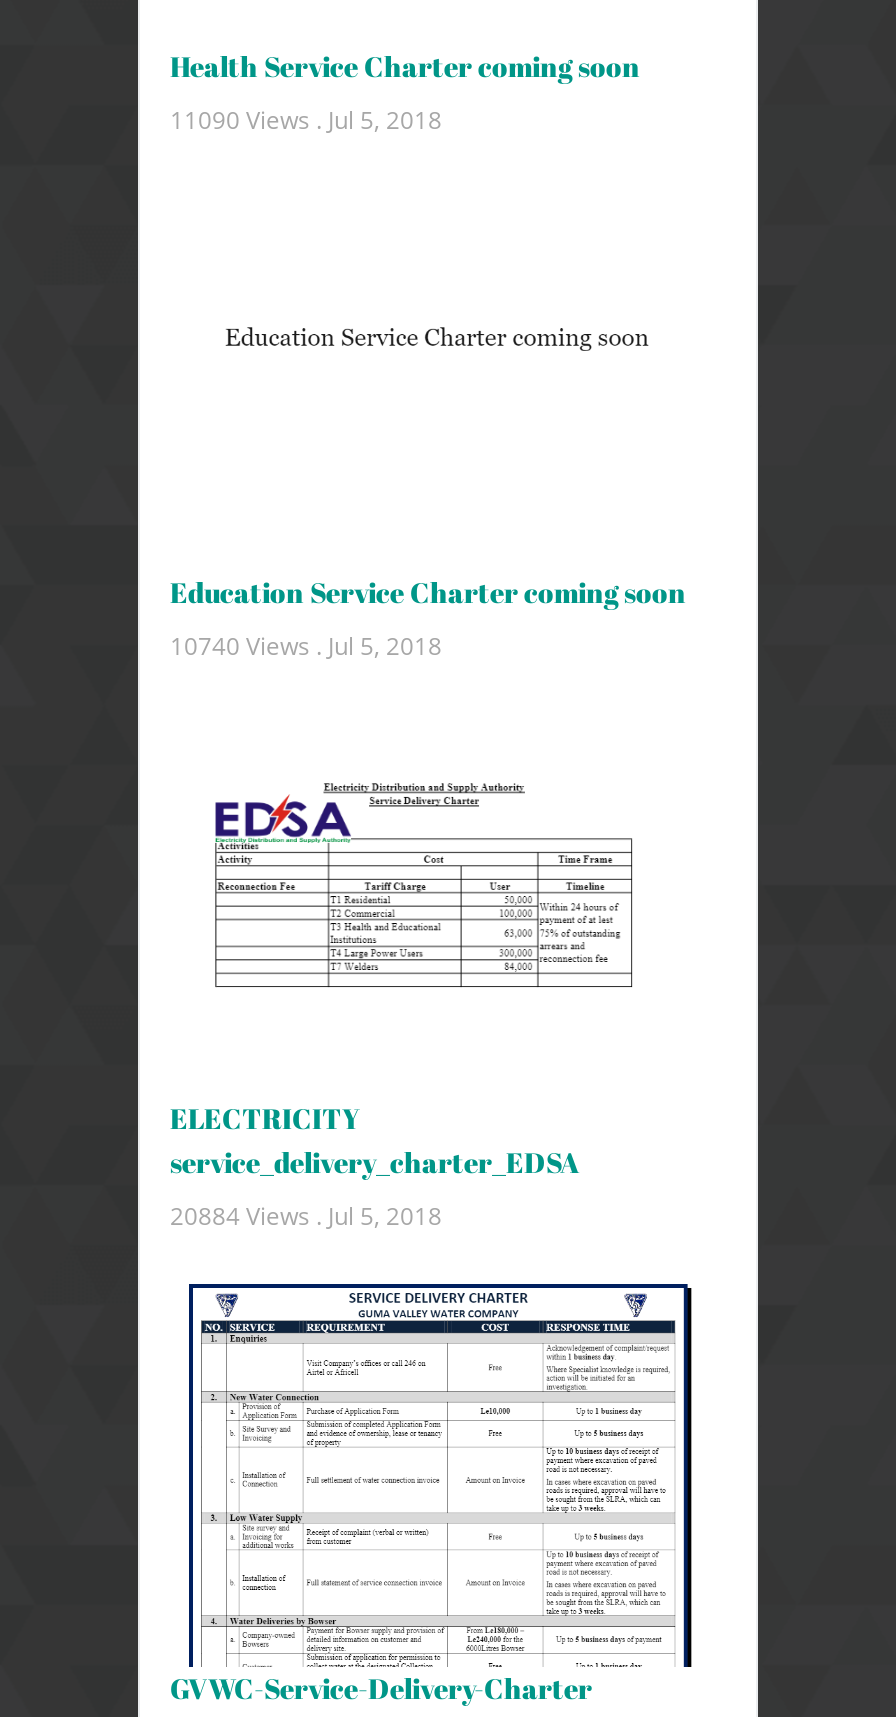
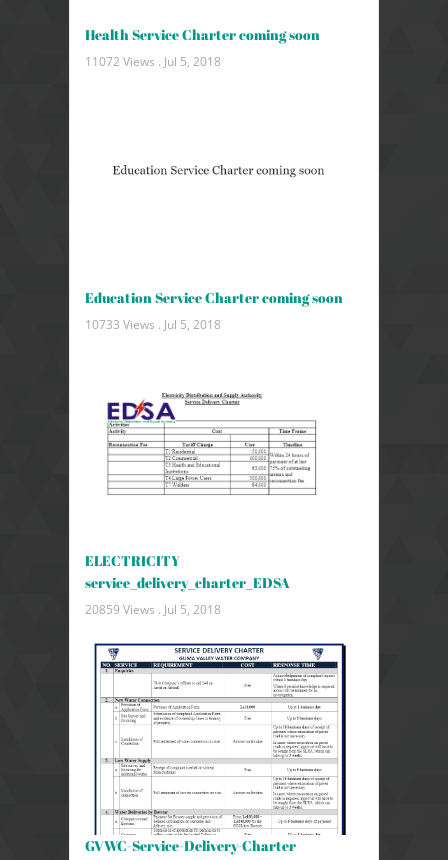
[170,104,442,136] 11090 Views . Jul 5, 2018 -> [85,53,221,69] 11072 Views . Jul 5, 2018
[170,630,442,662] 10740 Views . Jul 5, 2018 -> [85,316,221,332] 10733 Views . Jul 5, 2018
[170,1200,442,1232] 20884 Views . Jul 5, 2018 -> [85,601,221,617] 20859 Views . Jul 5, 2018

